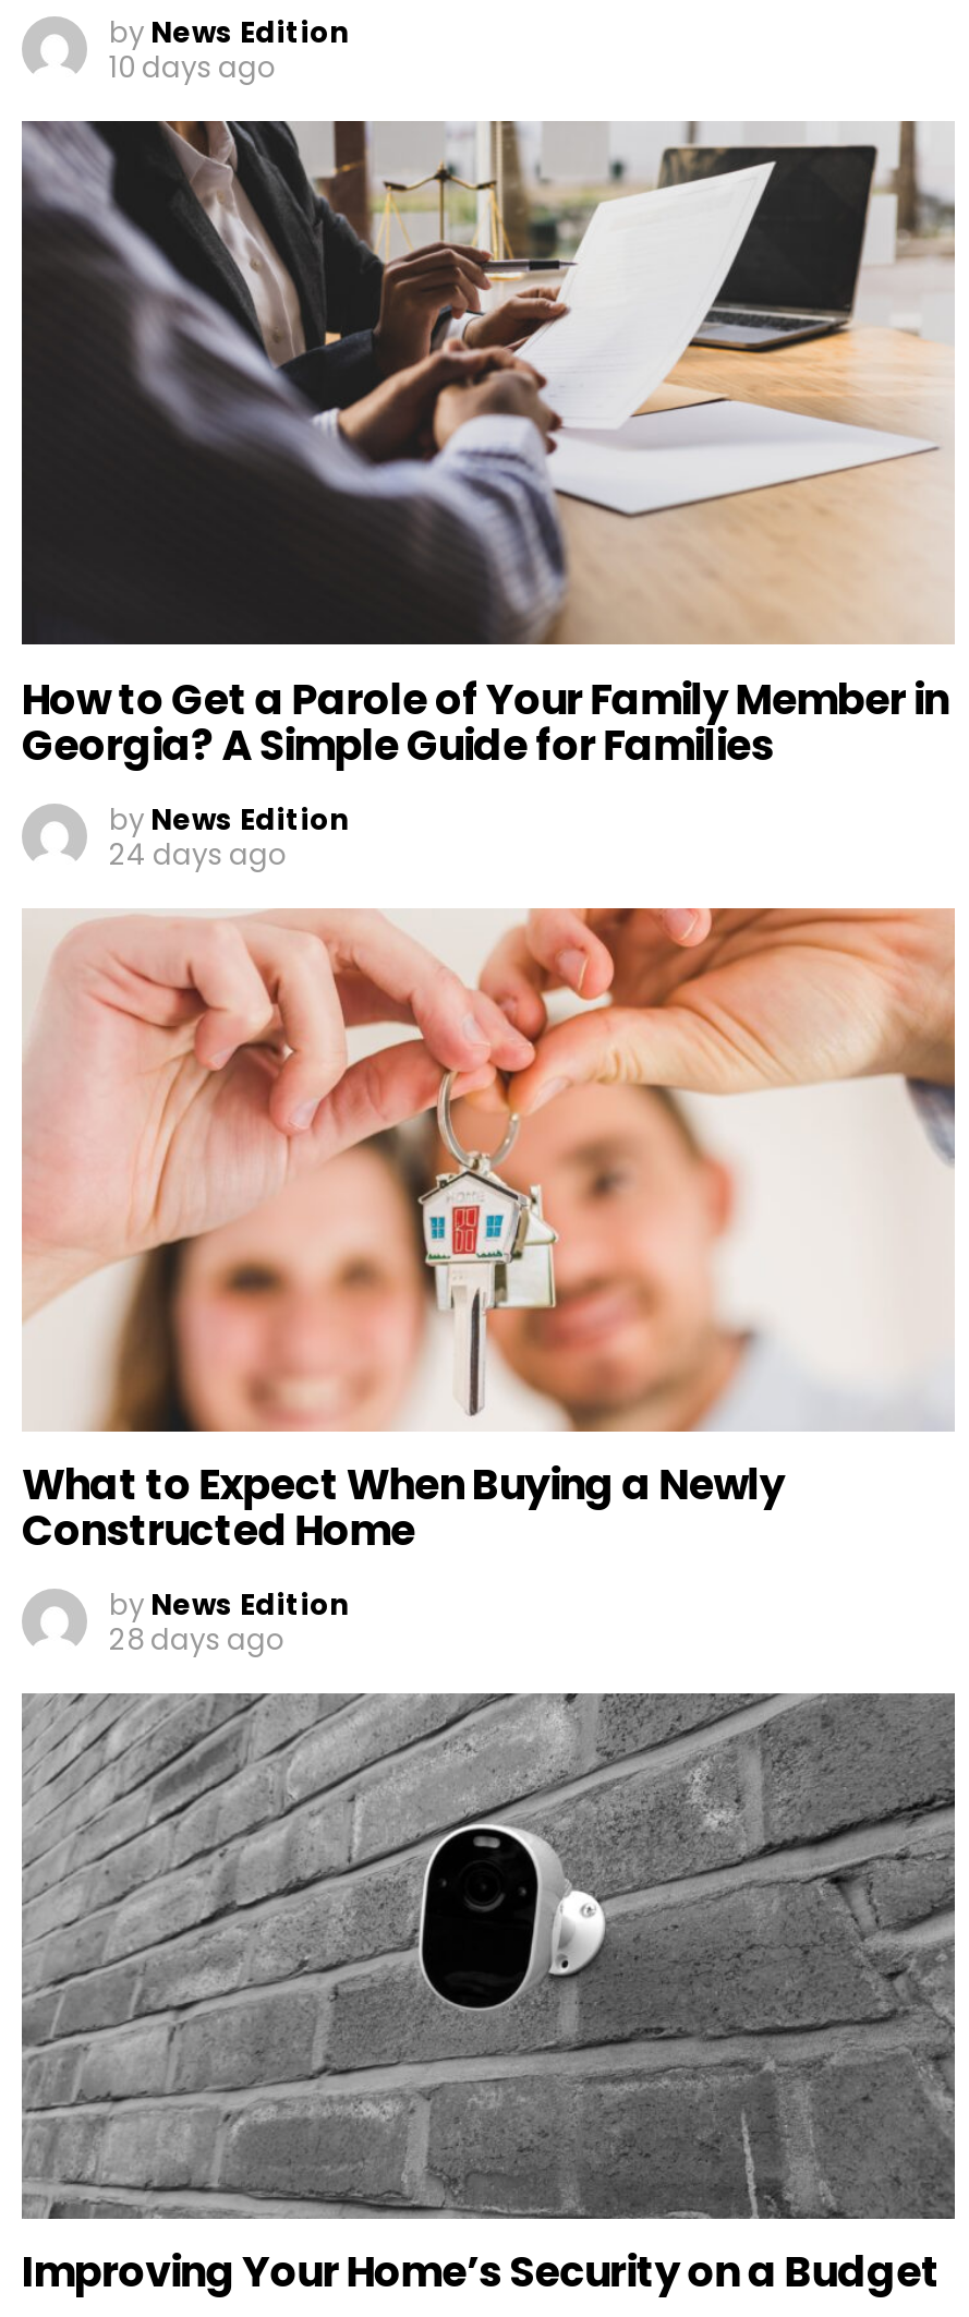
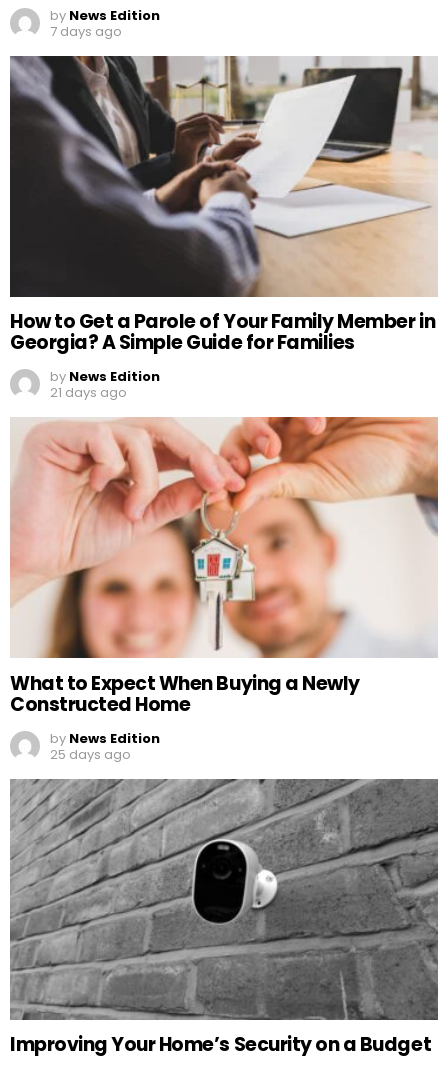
[109,47,277,89] 10 days ago -> [50,22,122,41] 7 days ago
[109,834,288,875] 24 days ago -> [50,383,127,402] 21 days ago
[109,1620,286,1662] 28 days ago -> [50,745,131,764] 25 days ago

